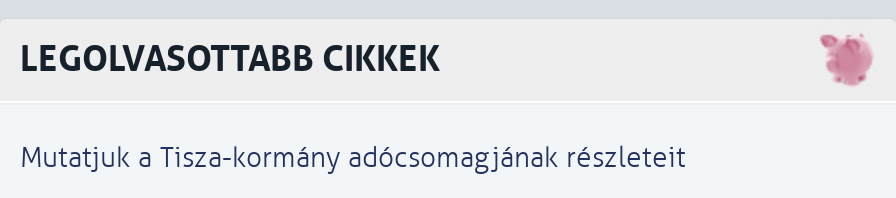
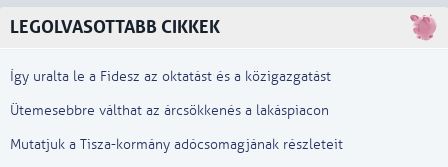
none -> [10,68,331,119] Így uralta le a Fidesz az oktatást és a közigazgatást | Ütemesebbre válthat az árcsökkenés a lakáspiacon

